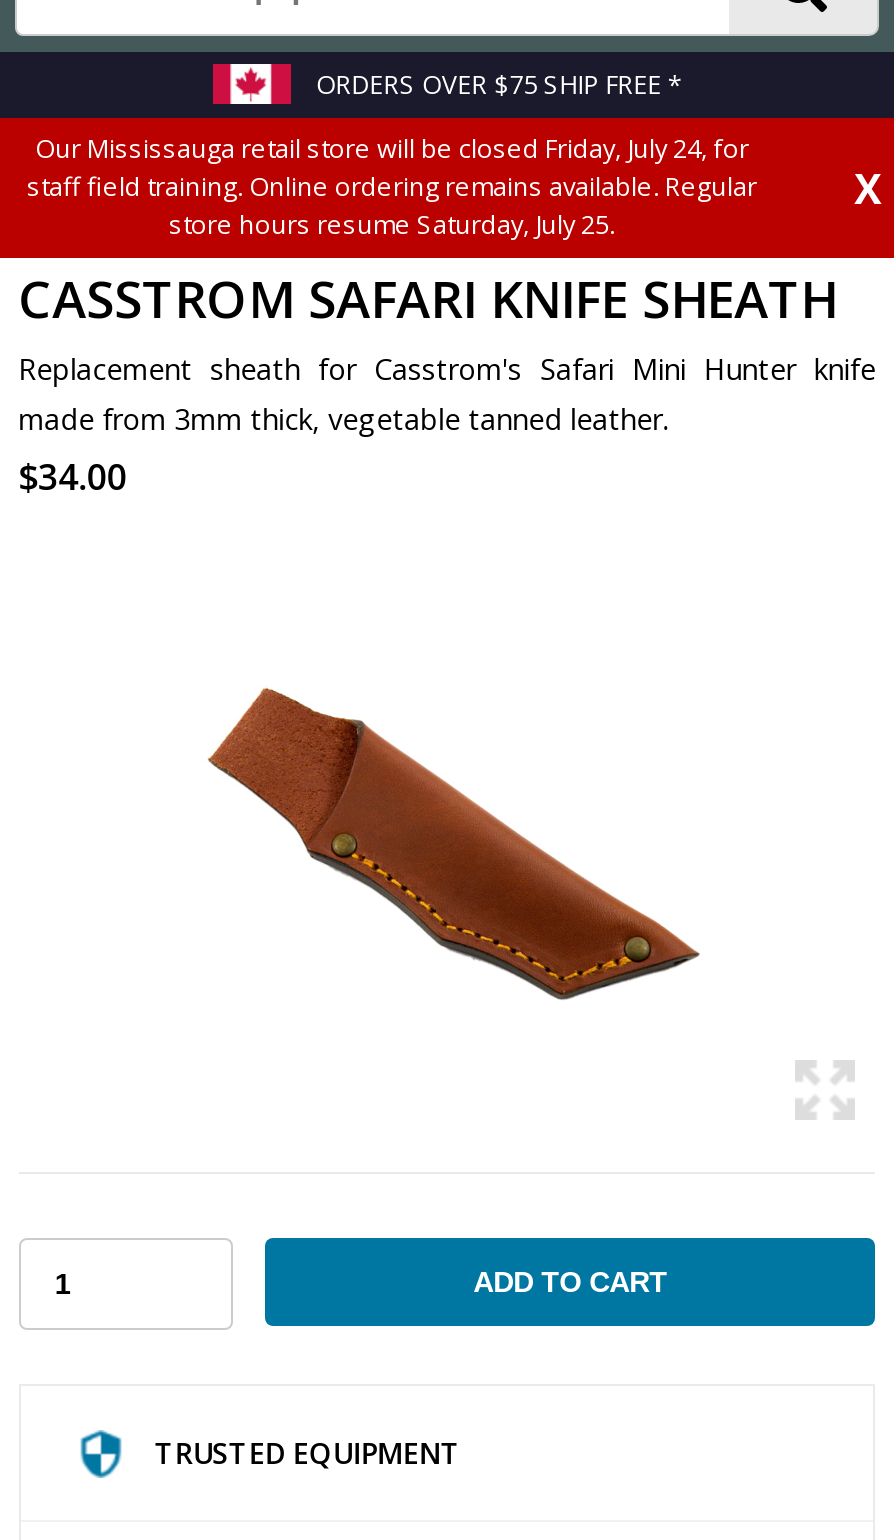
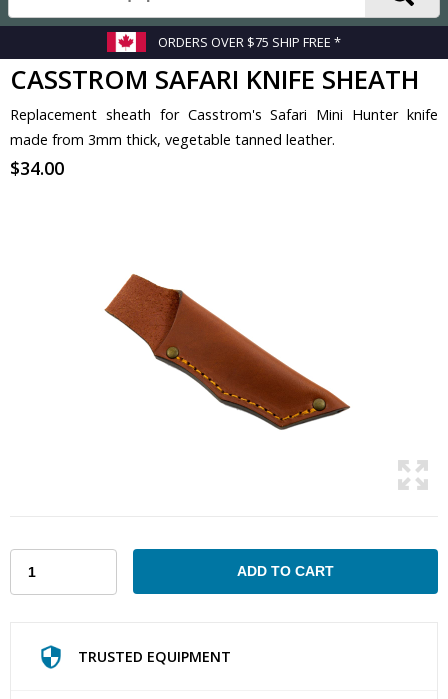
[27,130,757,242] Our Mississauga retail store will be closed Friday, July 24, for | staff field training. Online ordering remains available. Regular | store hours resume Saturday, July 25. -> none
[854,159,882,215] X -> none

